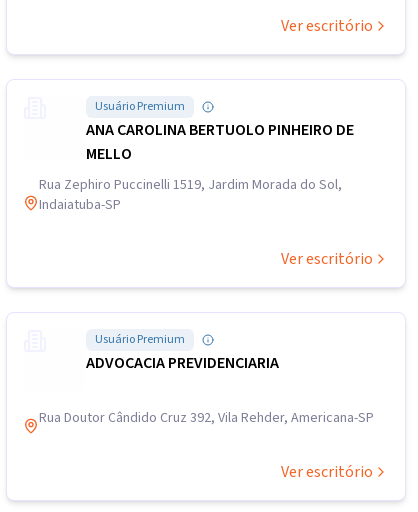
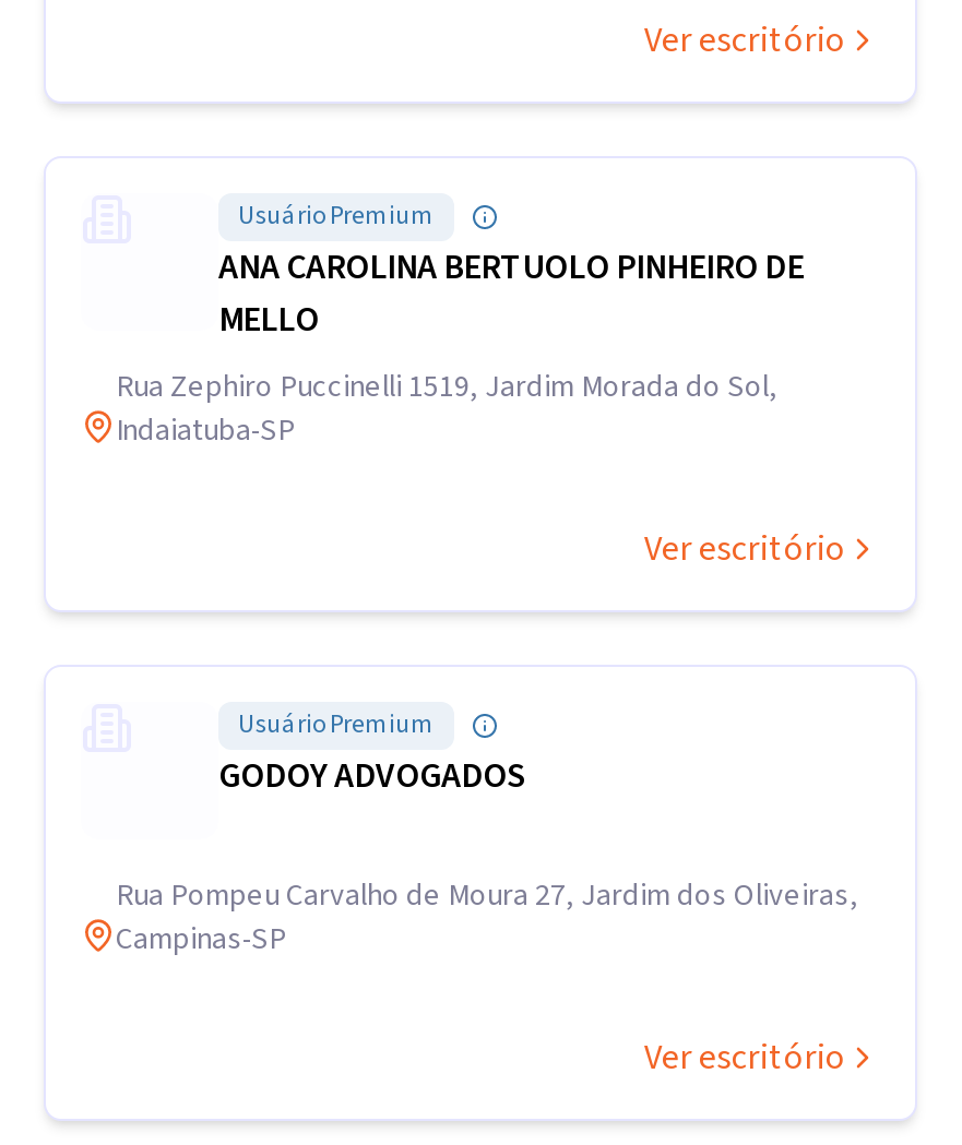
[86,352,279,374] ADVOCACIA PREVIDENCIARIA -> [218,752,526,800] GODOY ADVOGADOS
[39,408,374,428] Rua Doutor Cândido Cruz 392, Vila Rehder, Americana-SP -> [116,874,858,962] Rua Pompeu Carvalho de Moura 27, Jardim dos Oliveiras, | Campinas-SP

